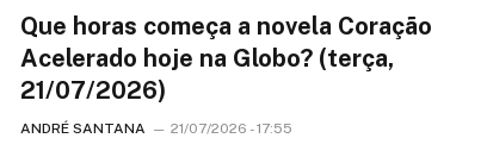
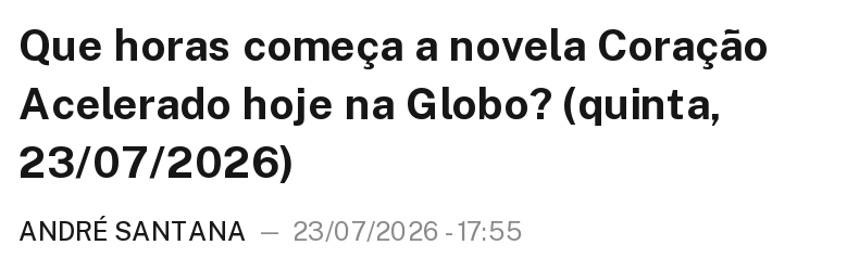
[20,44,394,73] Acelerado hoje na Globo? (terça, -> [18,78,721,130] Acelerado hoje na Globo? (quinta,
[20,76,166,105] 21/07/2026) -> [18,137,295,189] 23/07/2026)
[20,120,292,137] ANDRÉ SANTANA 21/07/2026 - 17:55 -> [18,217,523,247] ANDRÉ SANTANA 23/07/2026 - 17:55

